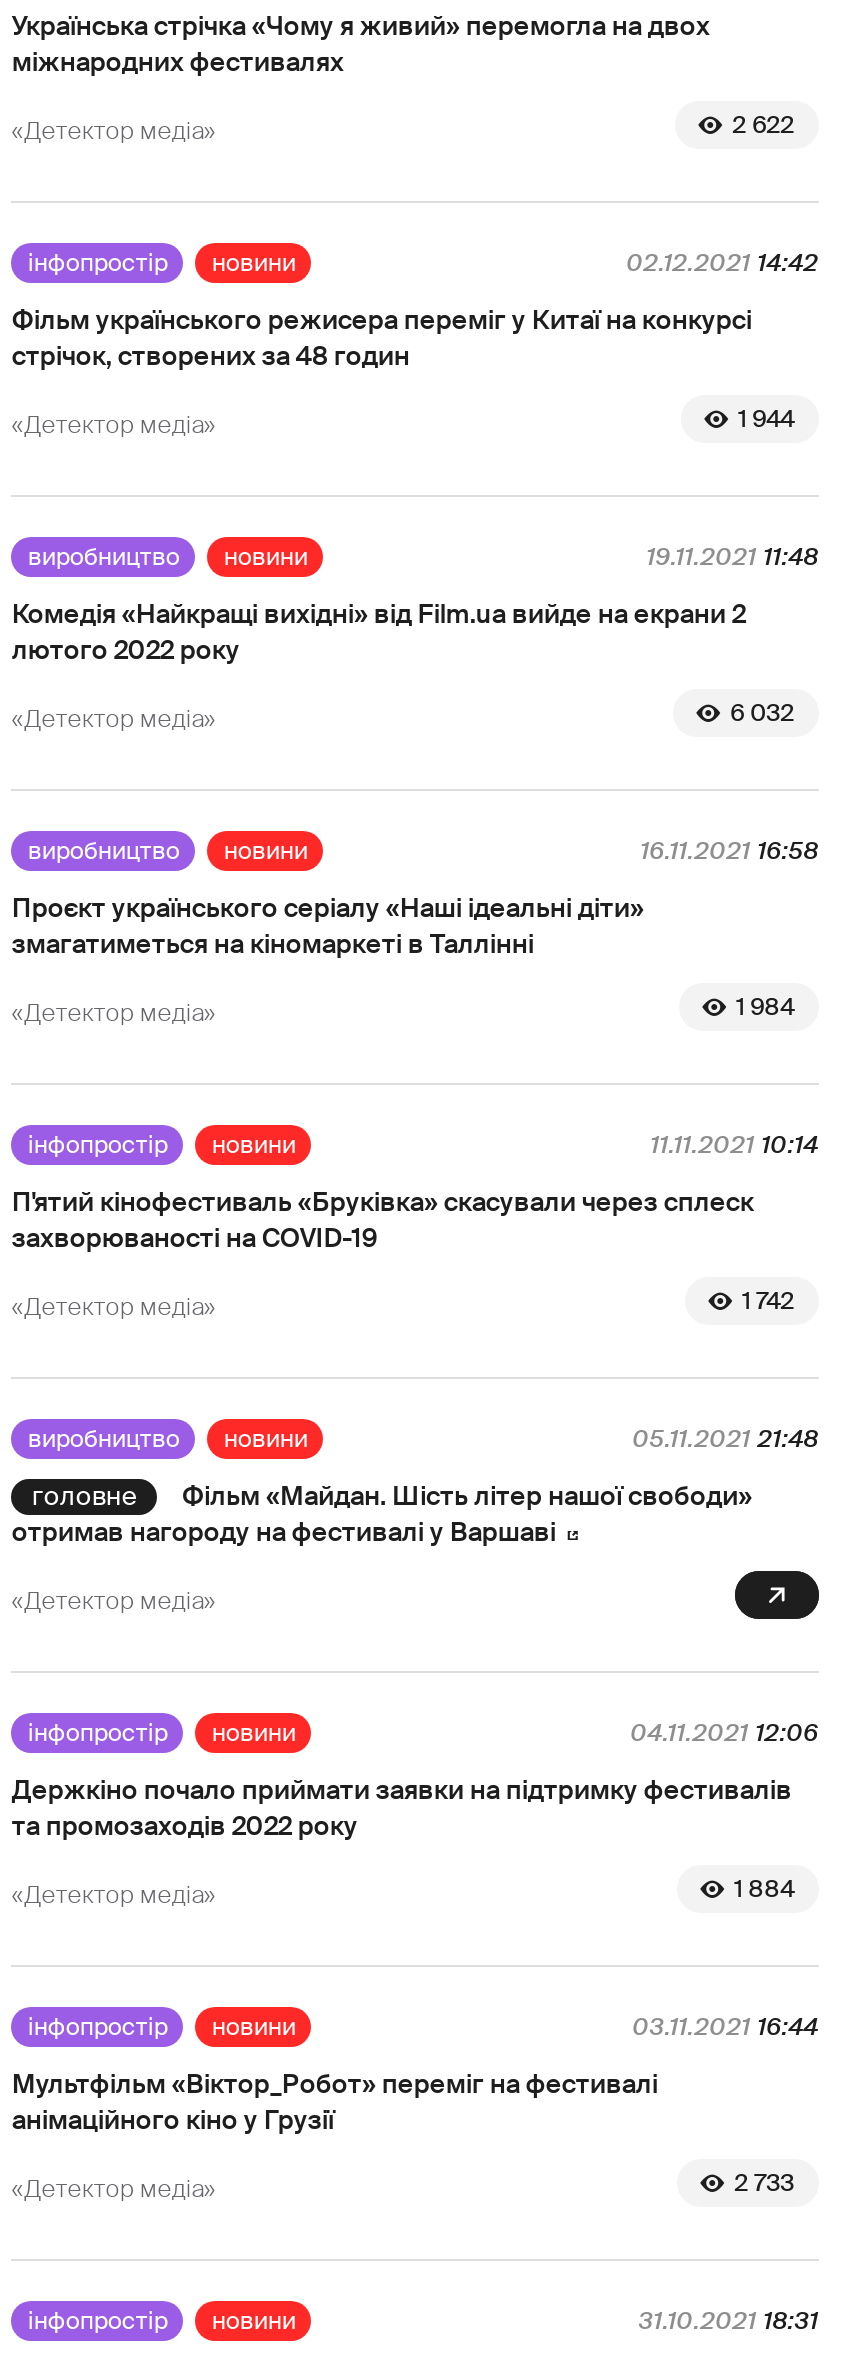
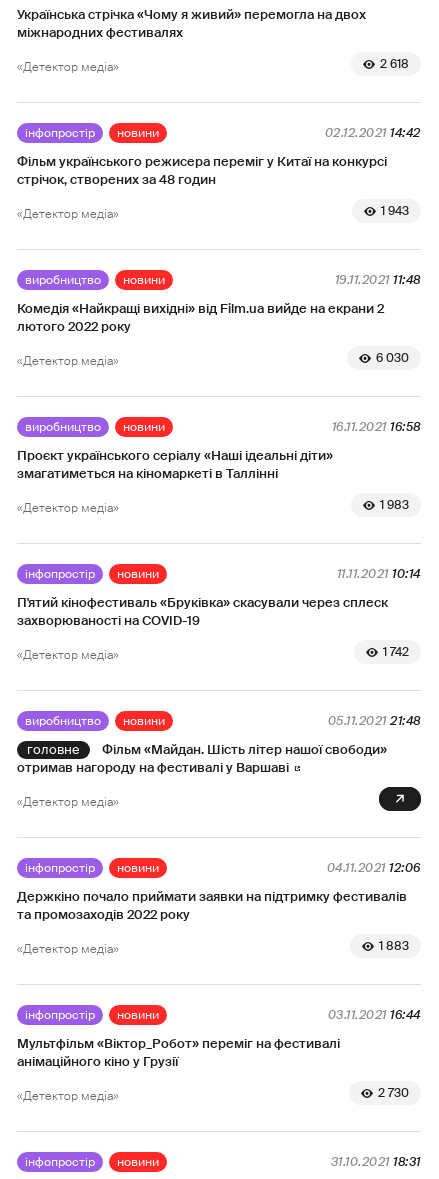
[732,109,794,141] 2 622 -> [380,56,409,72] 2 618
[738,403,794,435] 1 944 -> [381,203,409,219] 1 943
[730,697,794,729] 6 032 -> [376,350,409,366] 6 030
[736,991,794,1023] 1 984 -> [380,497,409,513] 1 983
[734,1873,794,1905] 1 884 -> [379,938,409,954] 1 883
[734,2167,794,2199] 2 733 -> [378,1085,409,1101] 2 730

